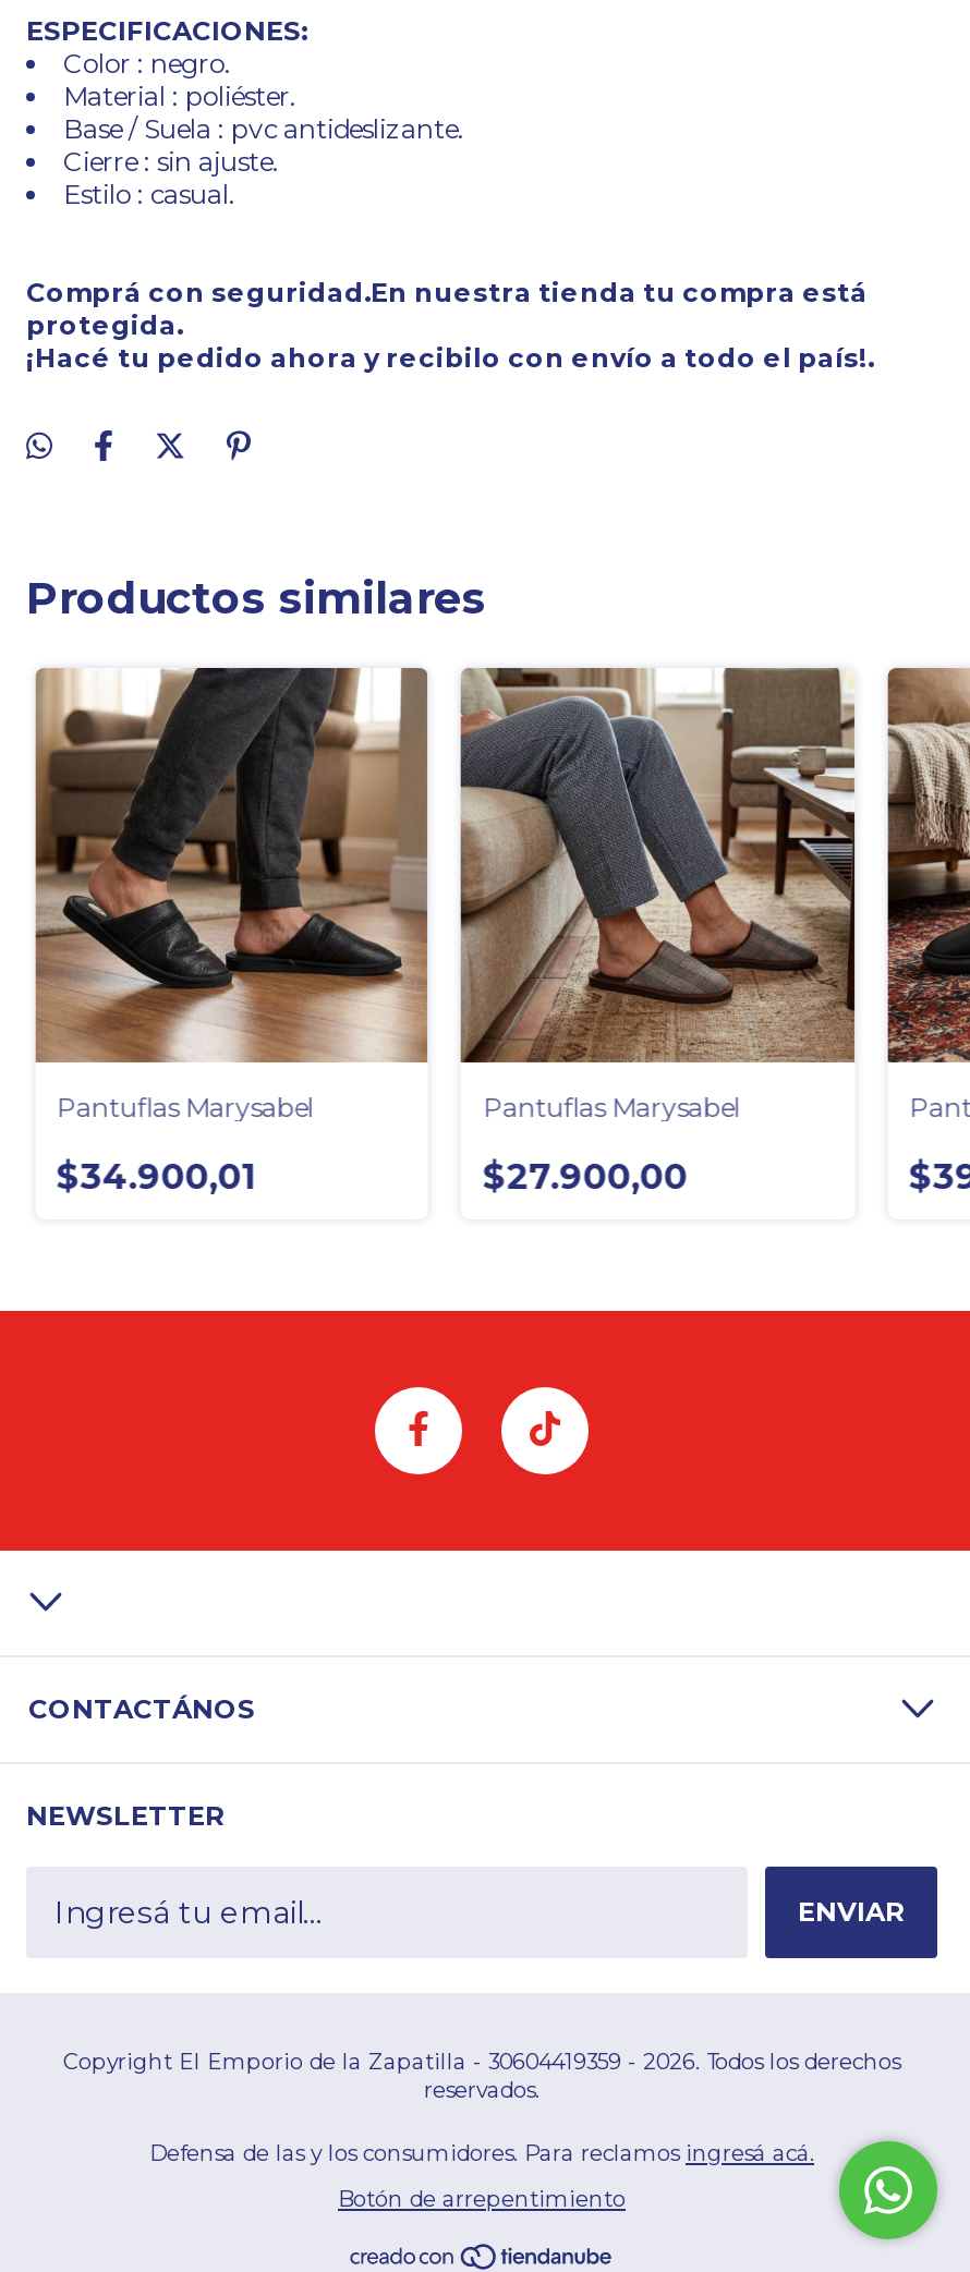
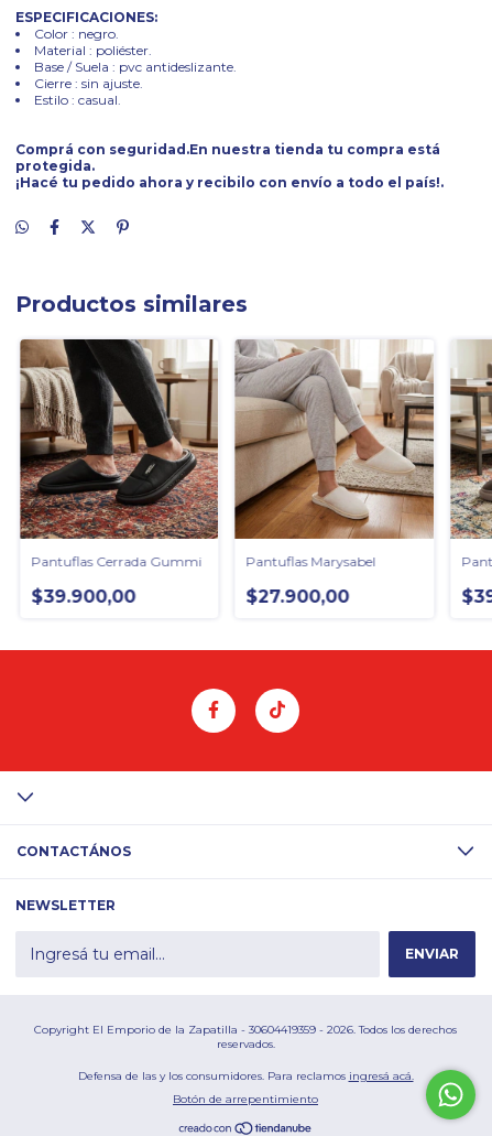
[35,666,429,1123] [image] | Pantuflas Marysabel -> [20,338,218,569] [image] | Pantuflas Cerrada Gummi
[460,666,857,1062] [image] -> [234,339,435,539] [image]
[885,666,963,1062] [image] -> [450,339,489,539] [image]
[57,1155,257,1197] $34.900,01 -> [31,586,135,607] $39.900,00

